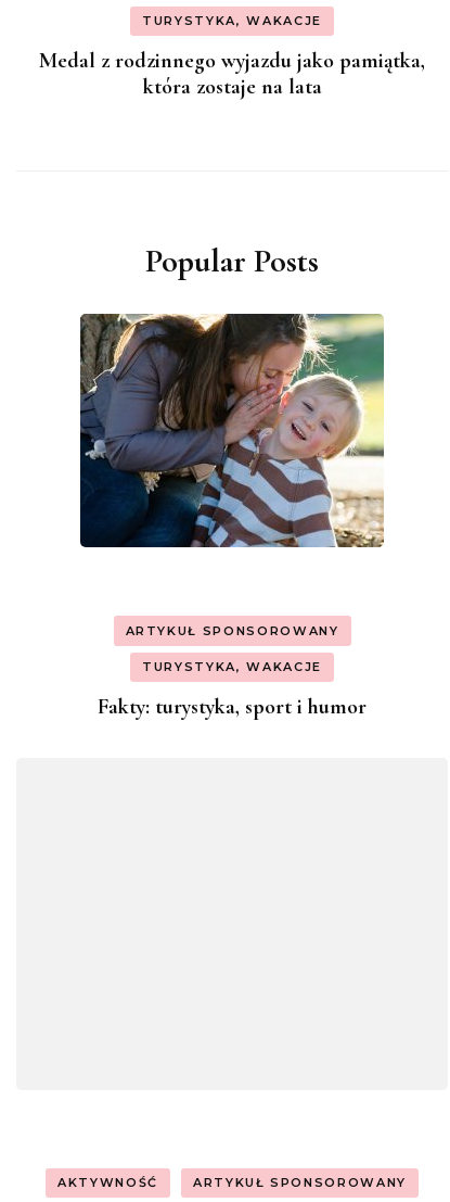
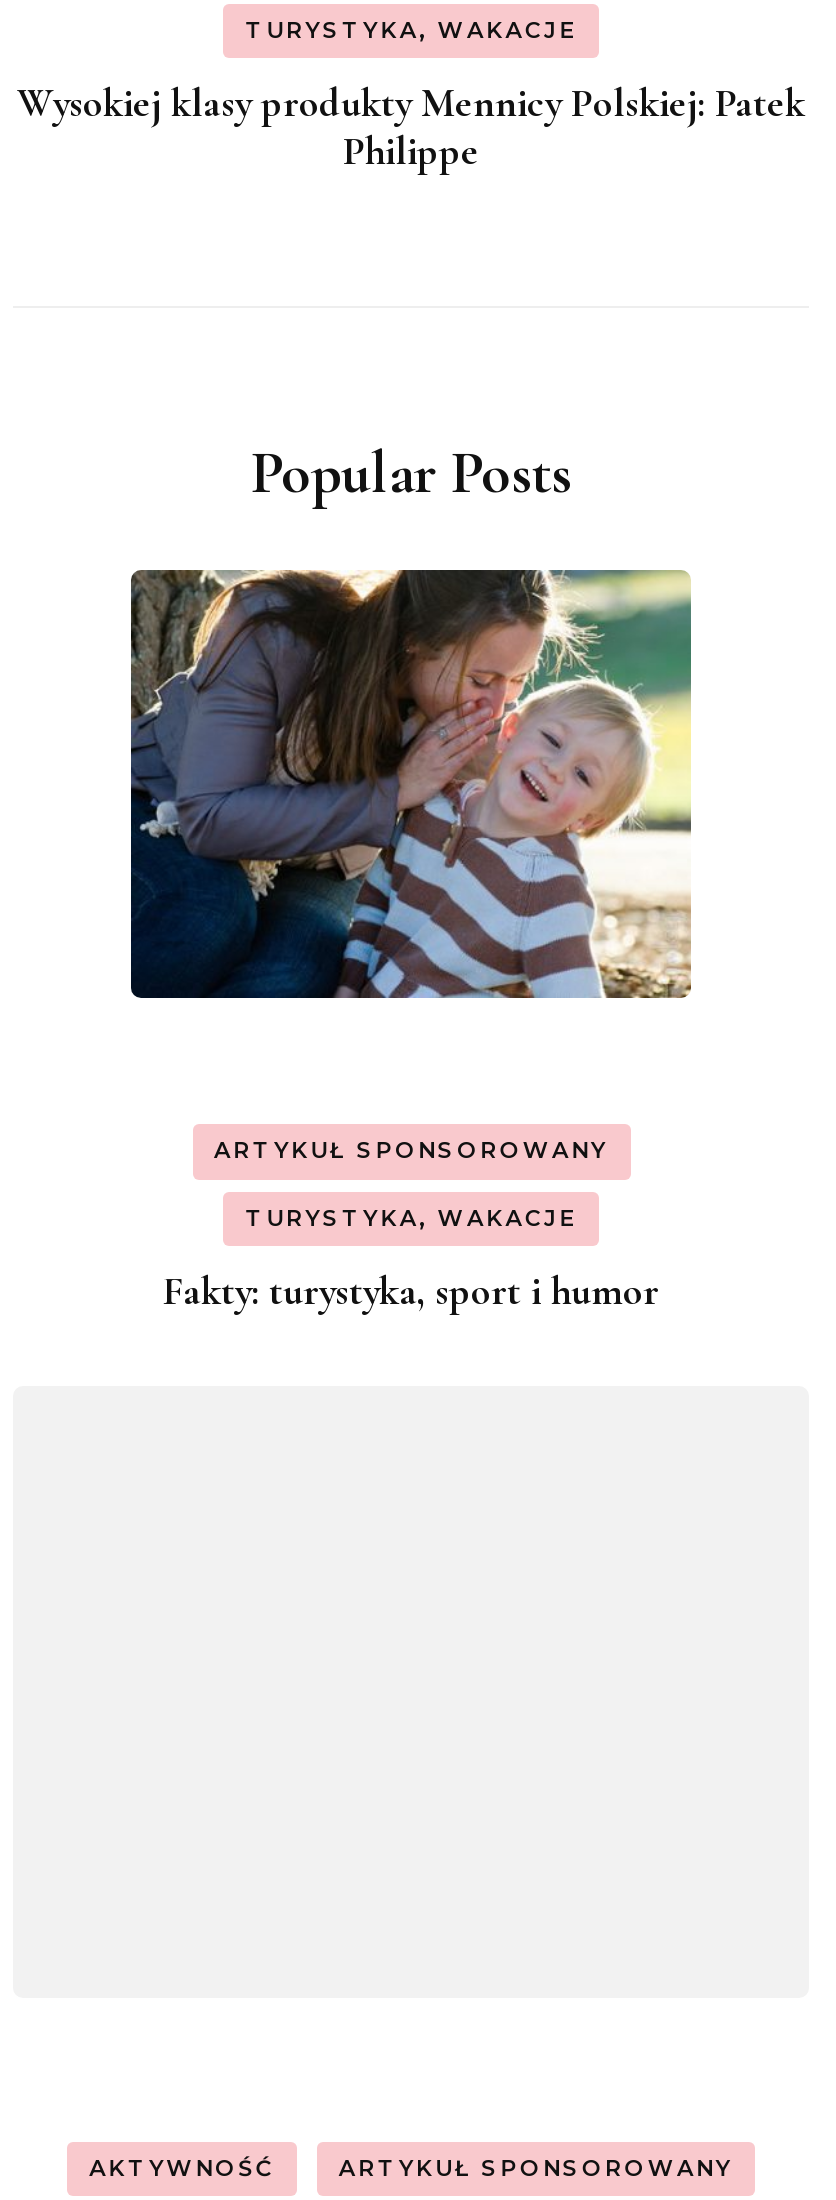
[39,48,425,100] Medal z rodzinnego wyjazdu jako pamiątka, | która zostaje na lata -> [17,81,805,177] Wysokiej klasy produkty Mennicy Polskiej: Patek | Philippe

